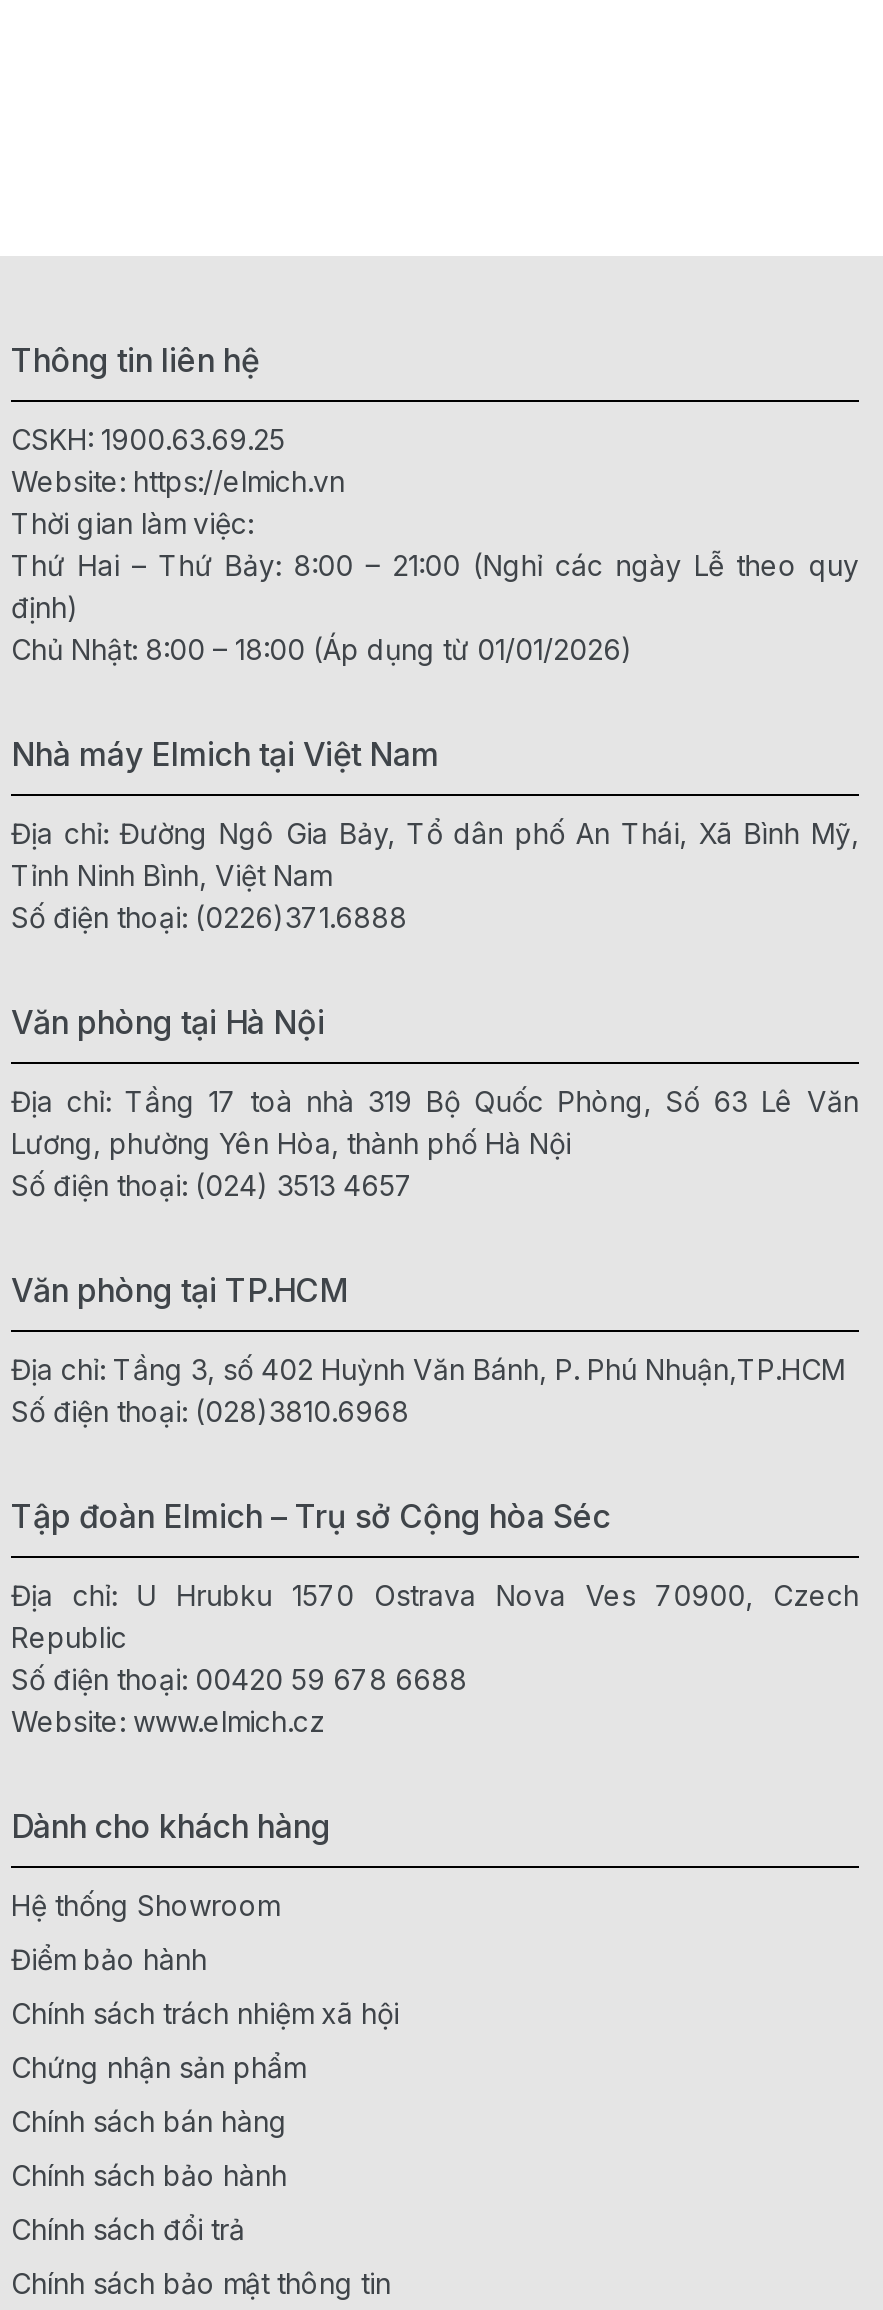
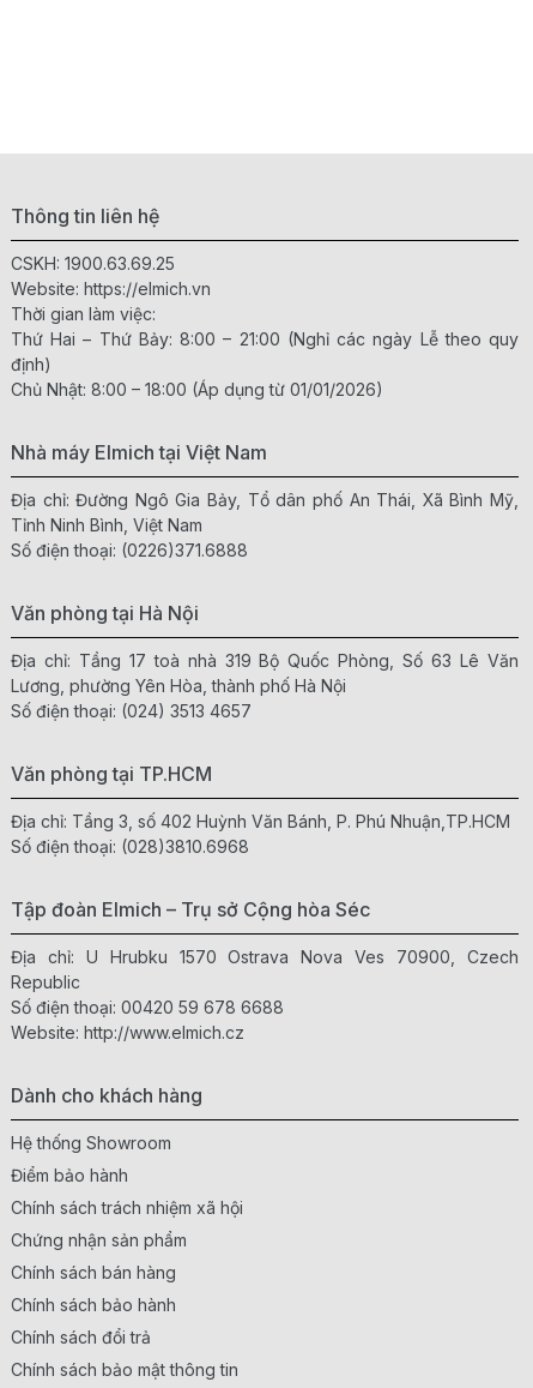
[11,1703,325,1737] Website: www.elmich.cz -> [11,1022,244,1042] Website: http://www.elmich.cz

